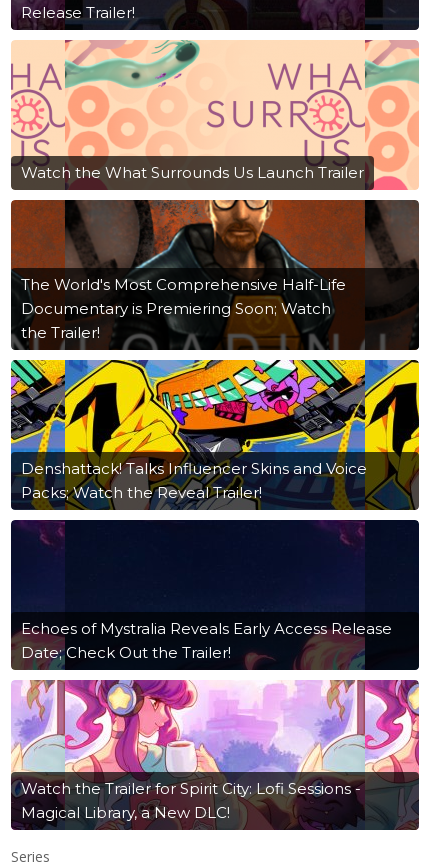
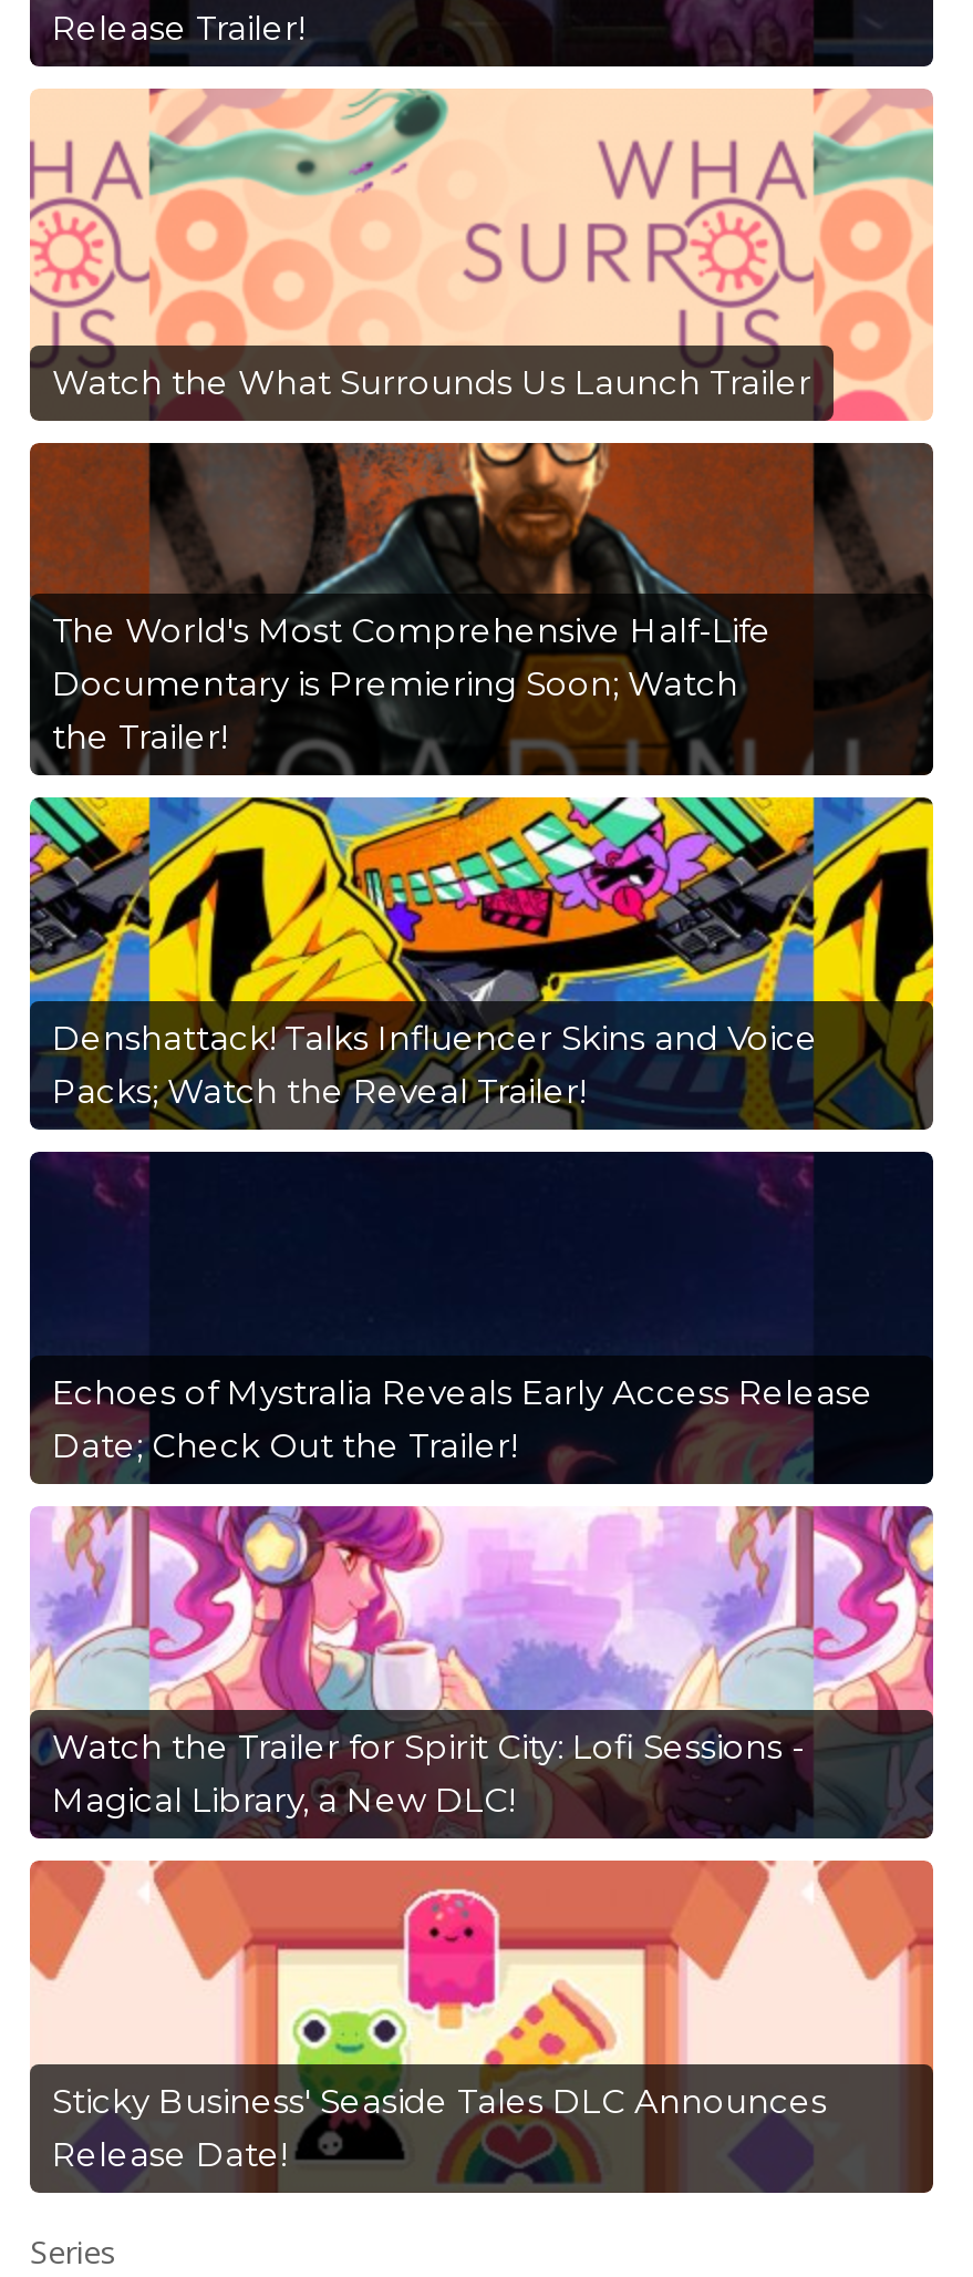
none -> [28,1858,935,2193] [image] | Sticky Business' Seaside Tales DLC Announces | Release Date!

